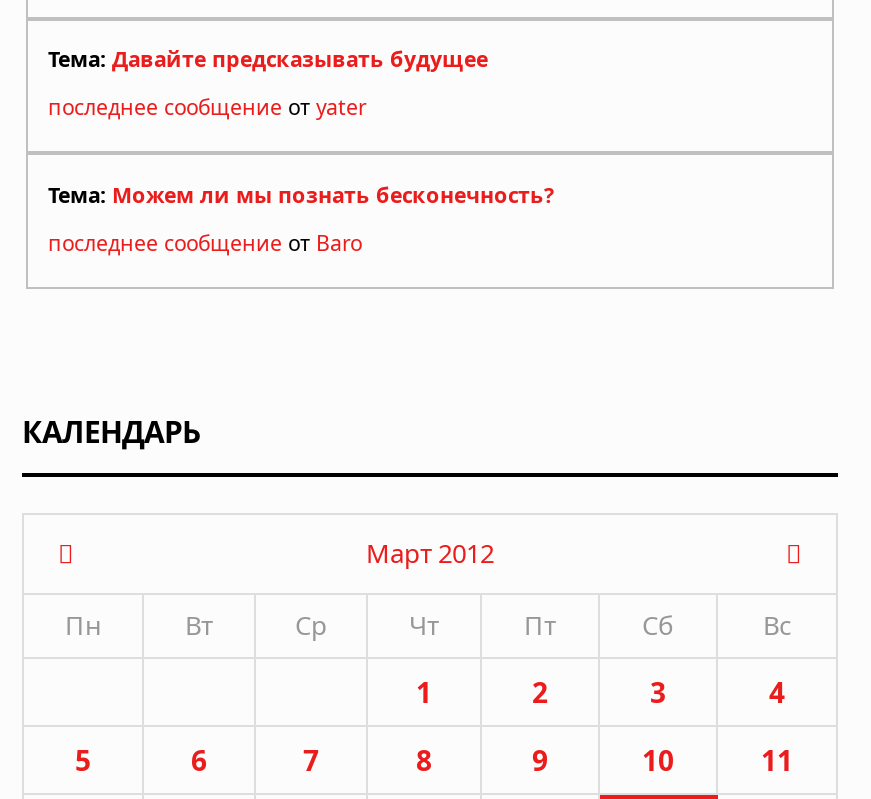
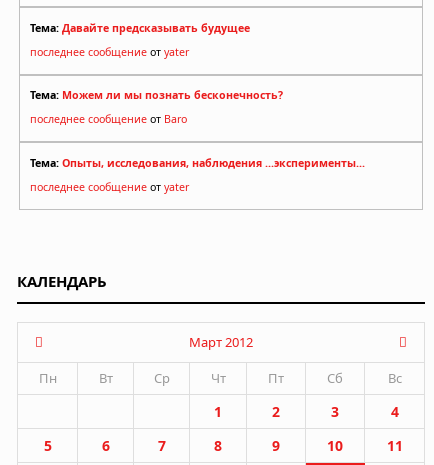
none -> [30,156,365,194] Тема: Опыты, исследования, наблюдения ...эксперименты... | последнее сообщение от yater

